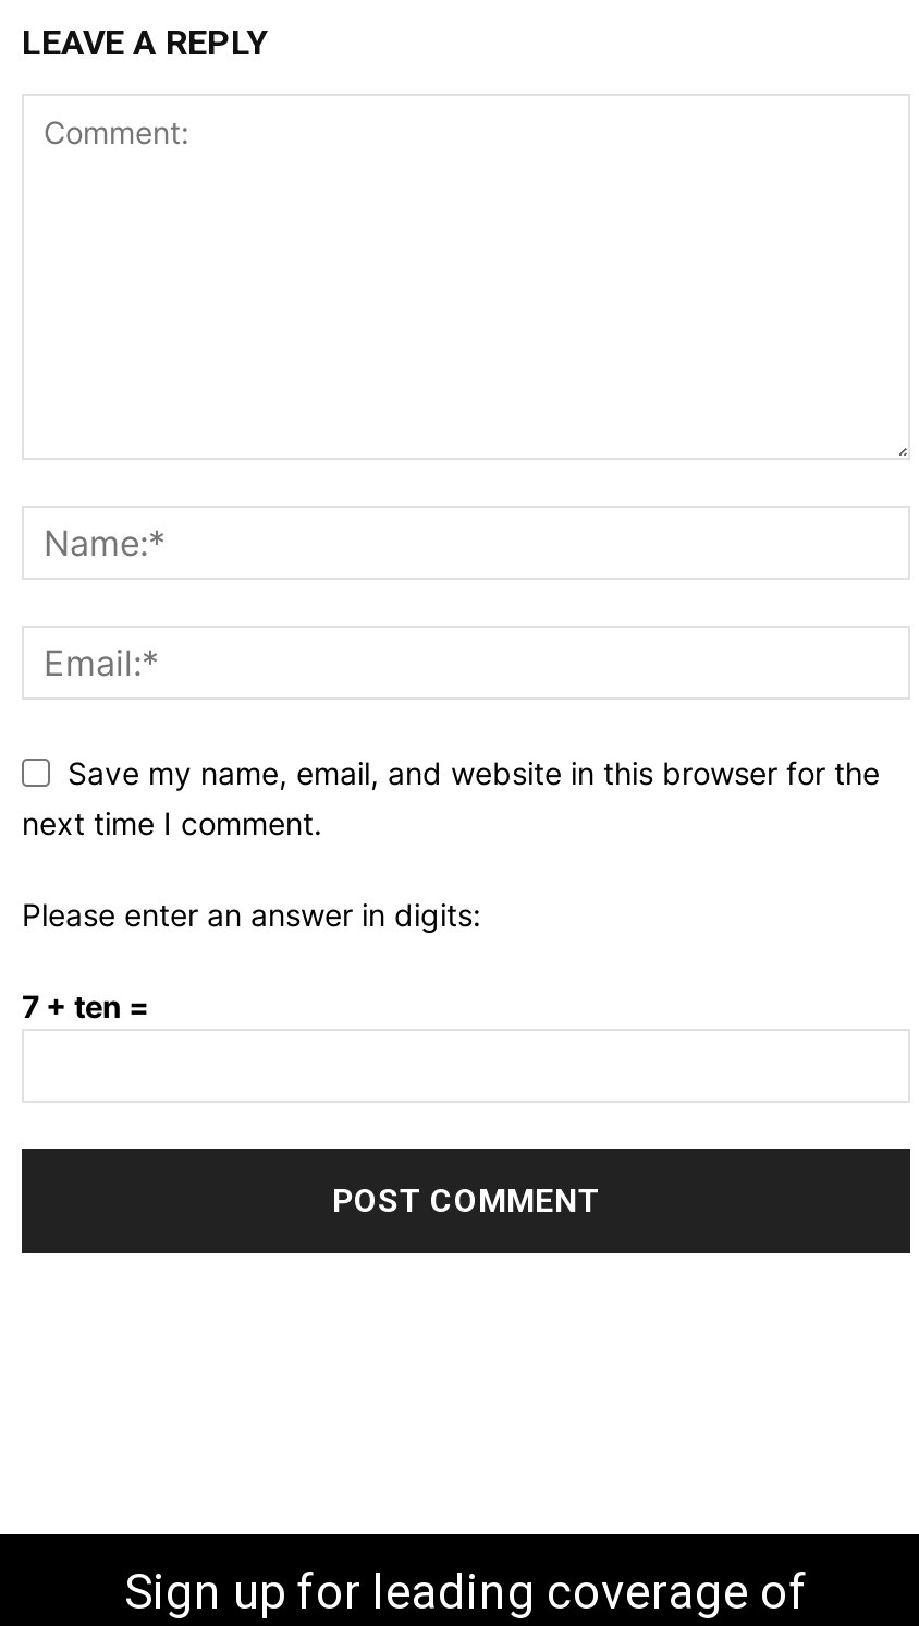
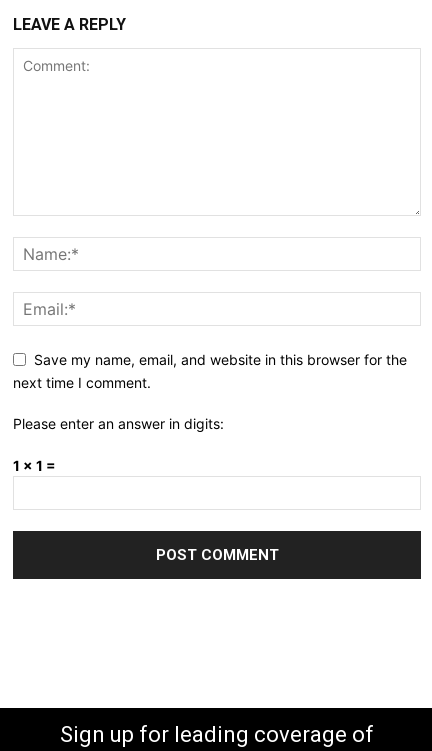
[22,986,150,1023] 7 + ten = -> [13,457,56,474] 1 × 1 =

